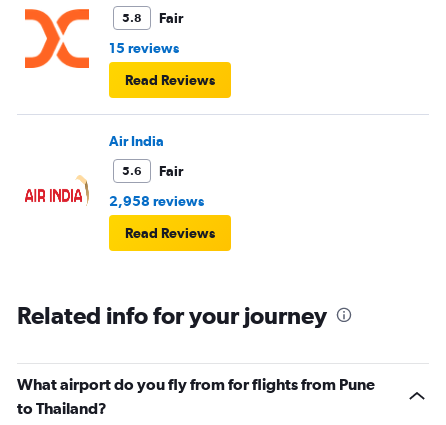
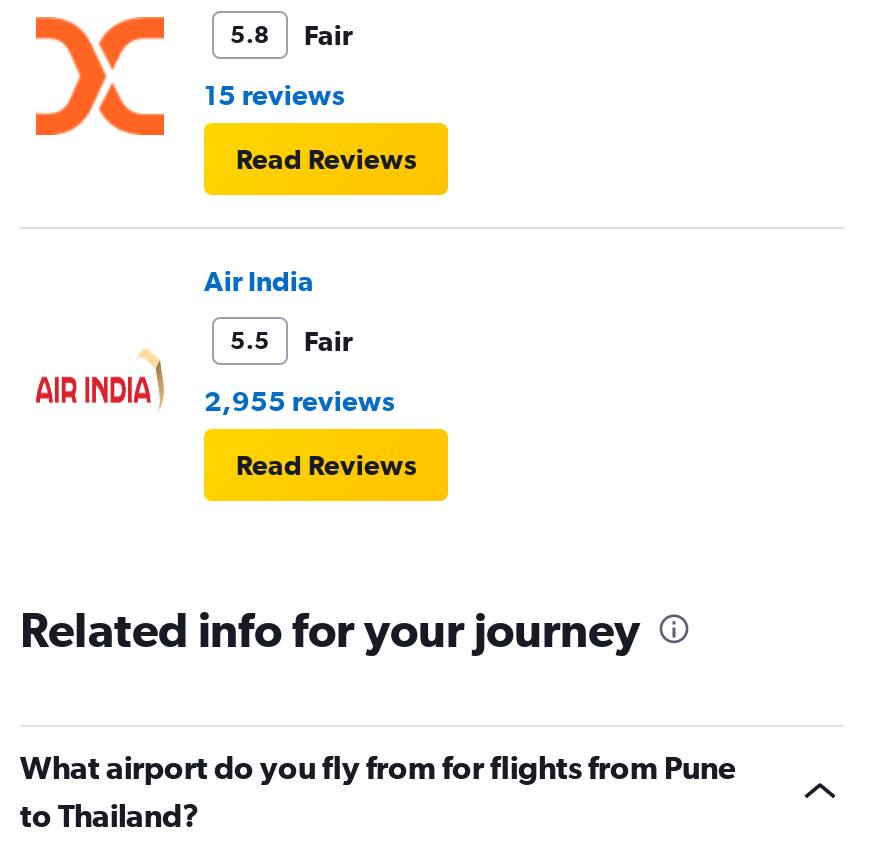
[122,163,183,179] 5.6 Fair -> [230,325,352,357] 5.5 Fair
[109,193,204,209] 2,958 reviews -> [204,385,394,417] 2,955 reviews

